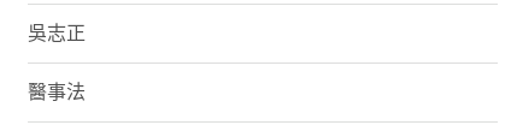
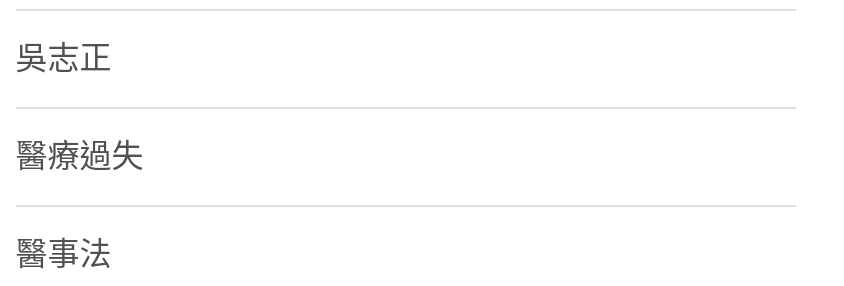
none -> [16,139,144,173] 醫療過失

